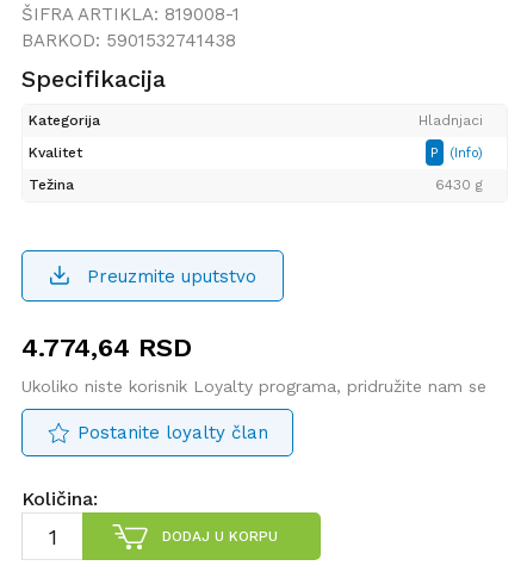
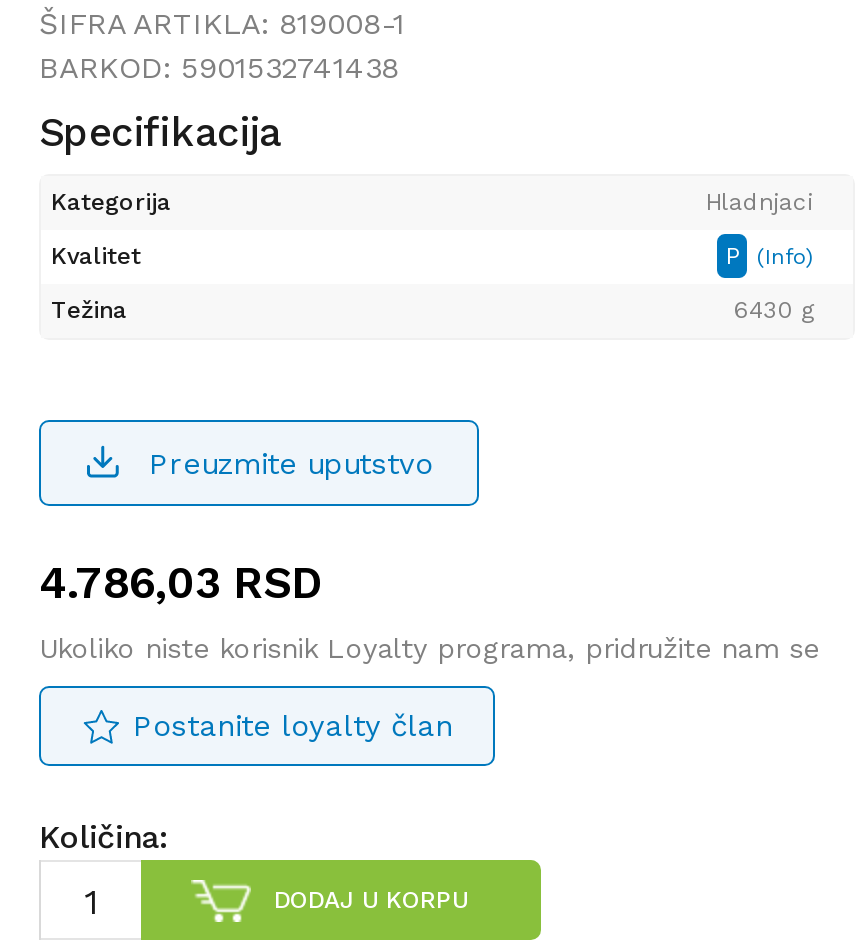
[21,332,192,362] 4.774,64 RSD -> [39,558,323,608] 4.786,03 RSD

